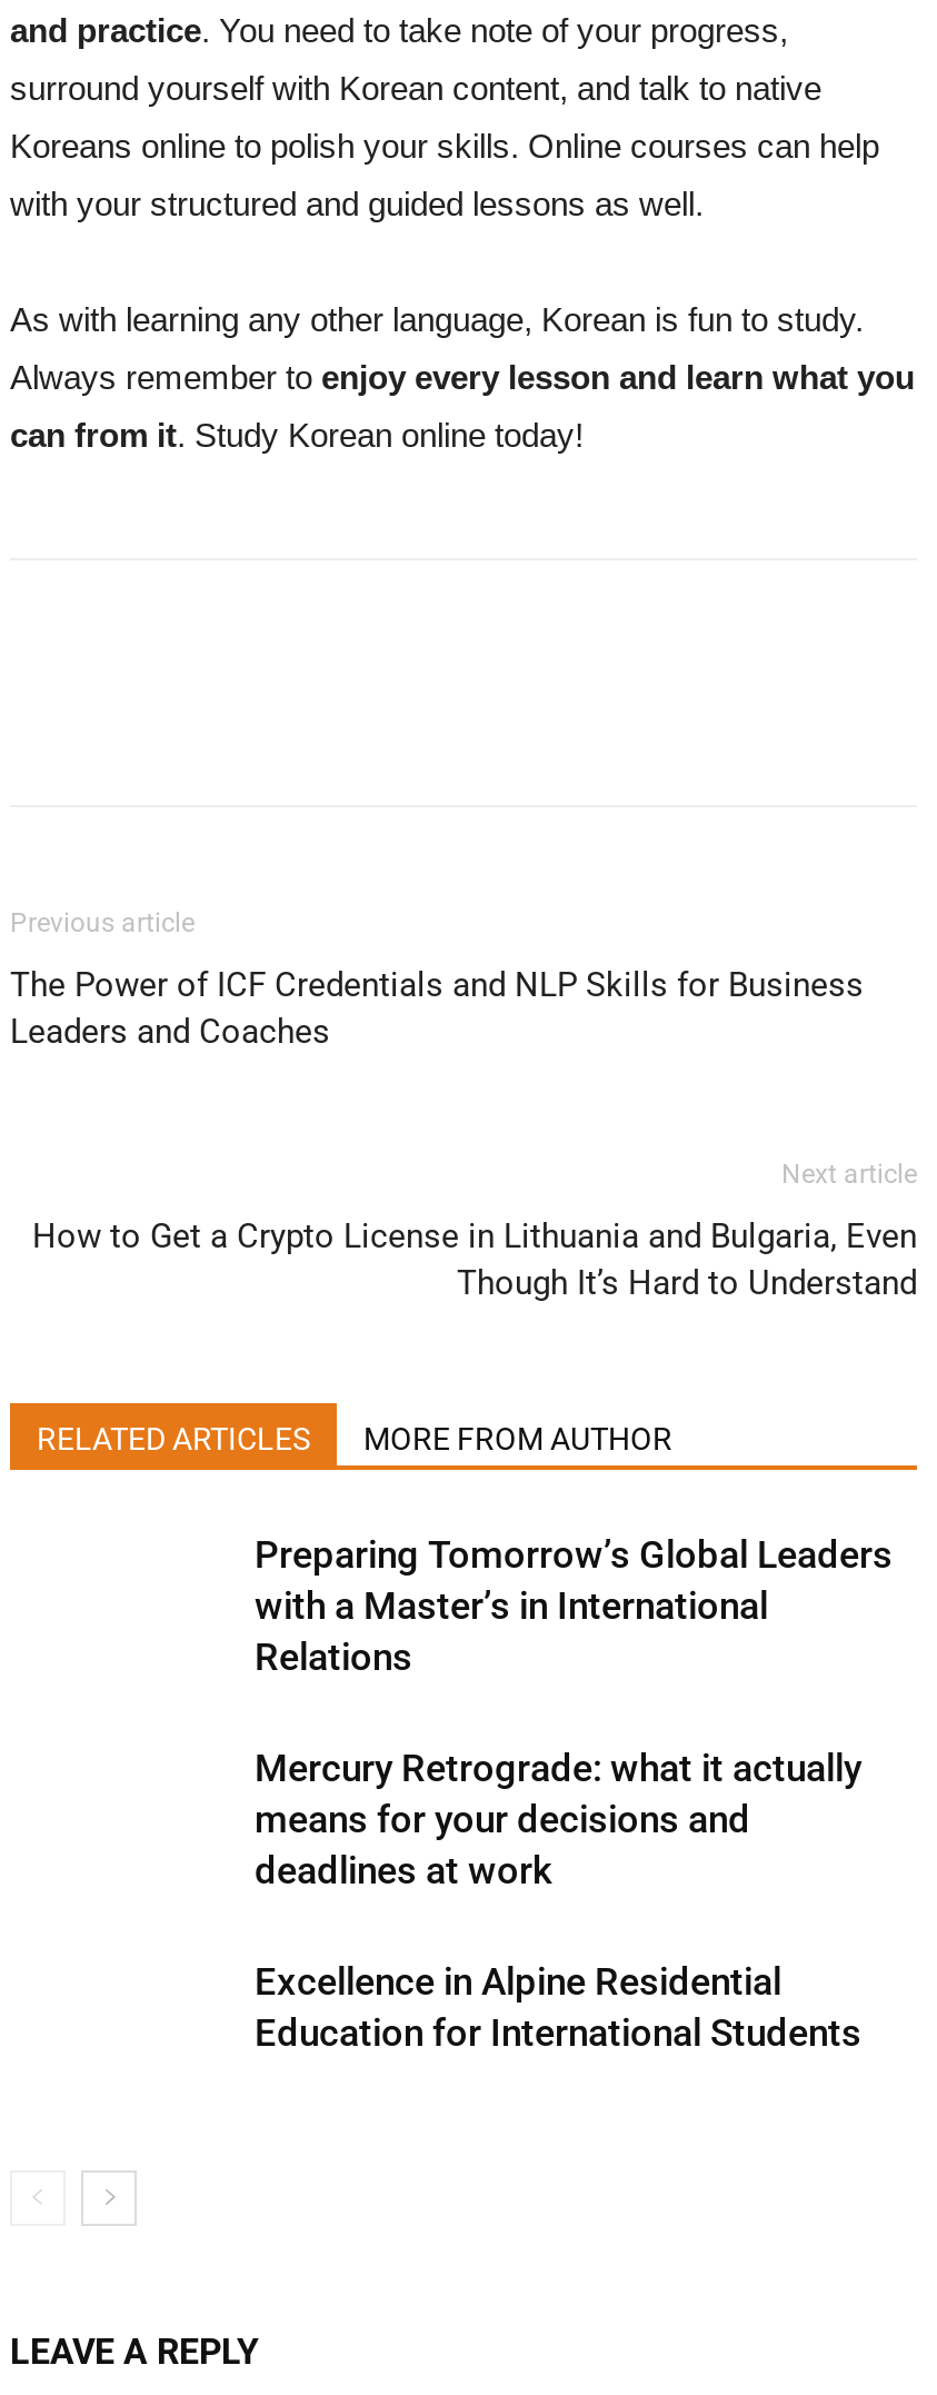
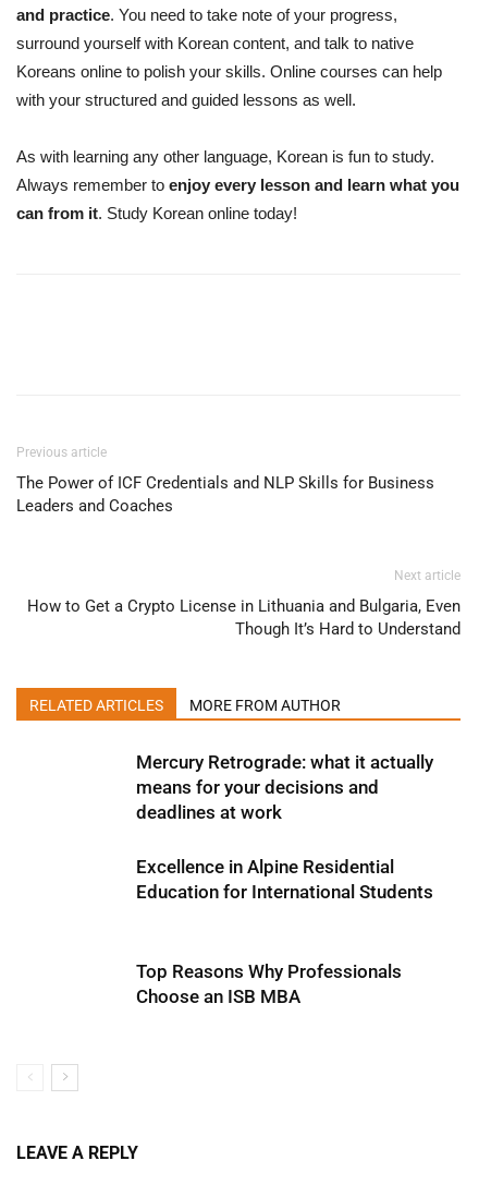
[255,1532,893,1679] Preparing Tomorrow’s Global Leaders | with a Master’s in International | Relations -> none
moved [255,1746,861,2055] -> [136,751,433,903]: Mercury Retrograde: what it actually | means for your decisions and | deadlines at work | Excellence in Alpine Residential | Education for International Students
none -> [136,960,402,1007] Top Reasons Why Professionals | Choose an ISB MBA

